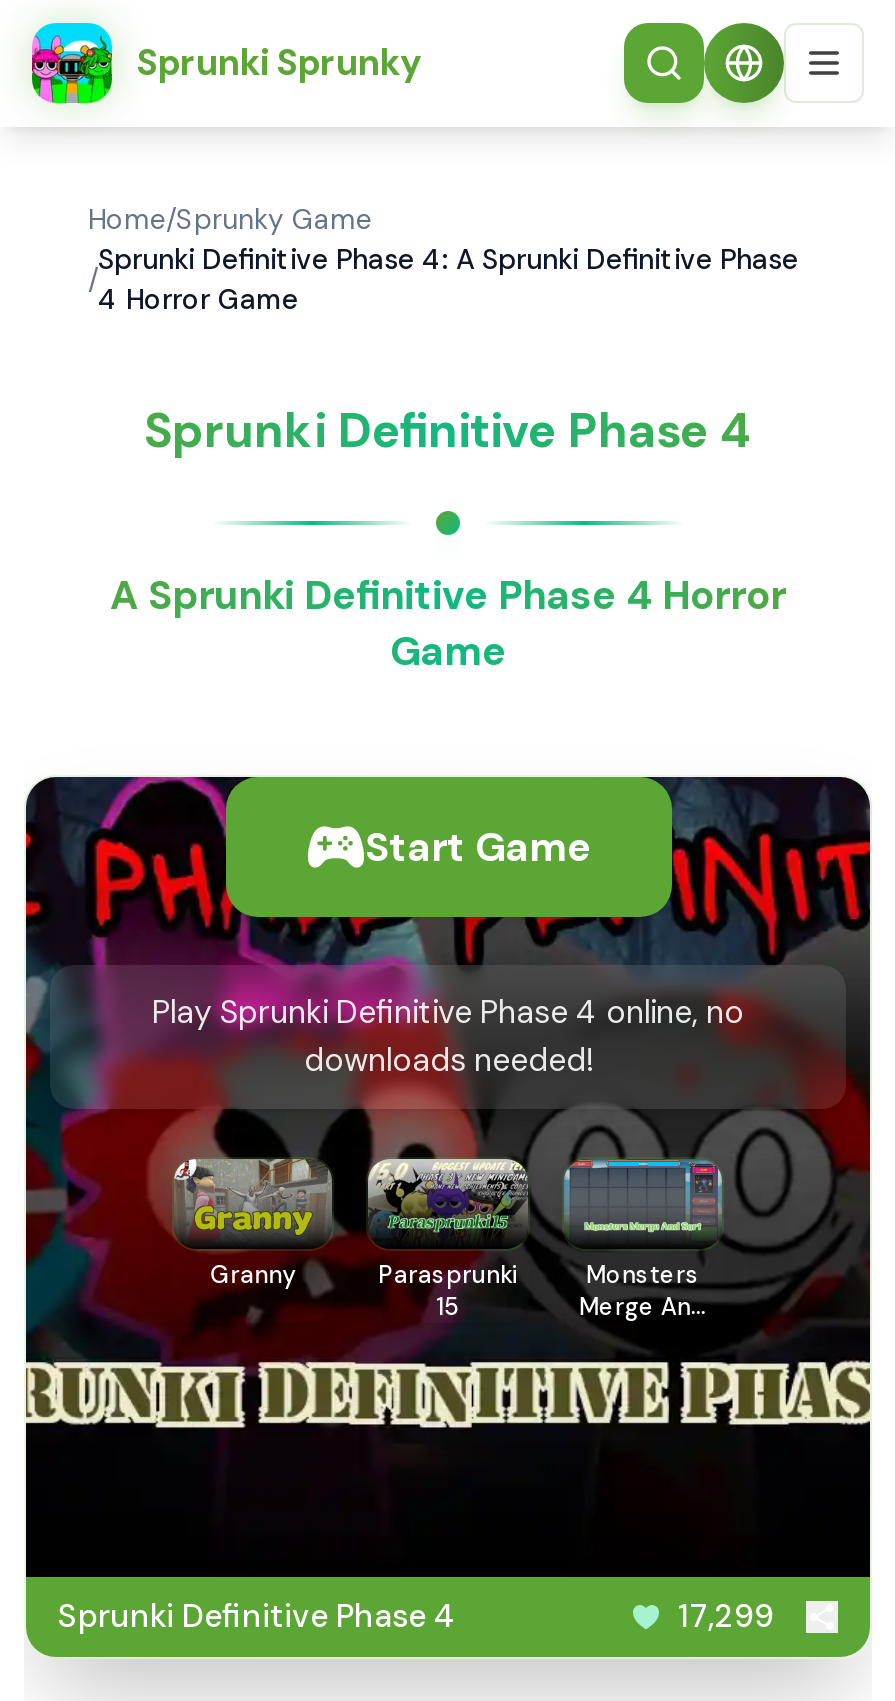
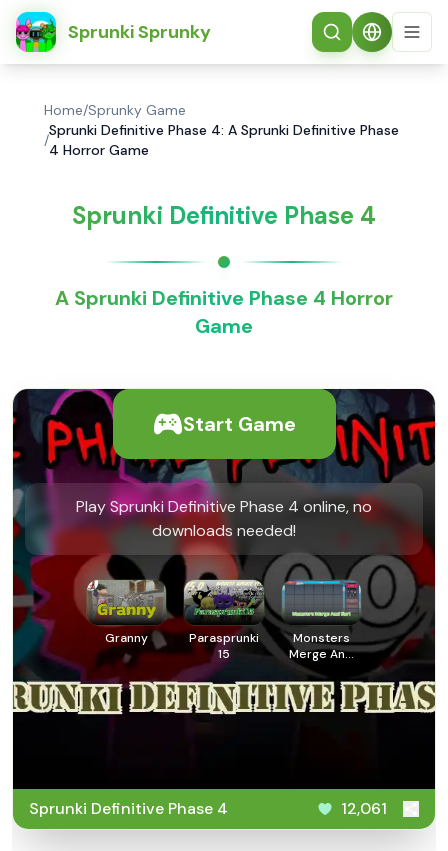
[678,1595,774,1637] 17,299 -> [341,798,387,819] 12,061

